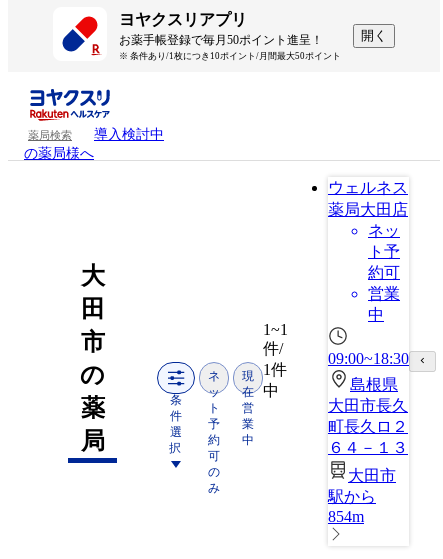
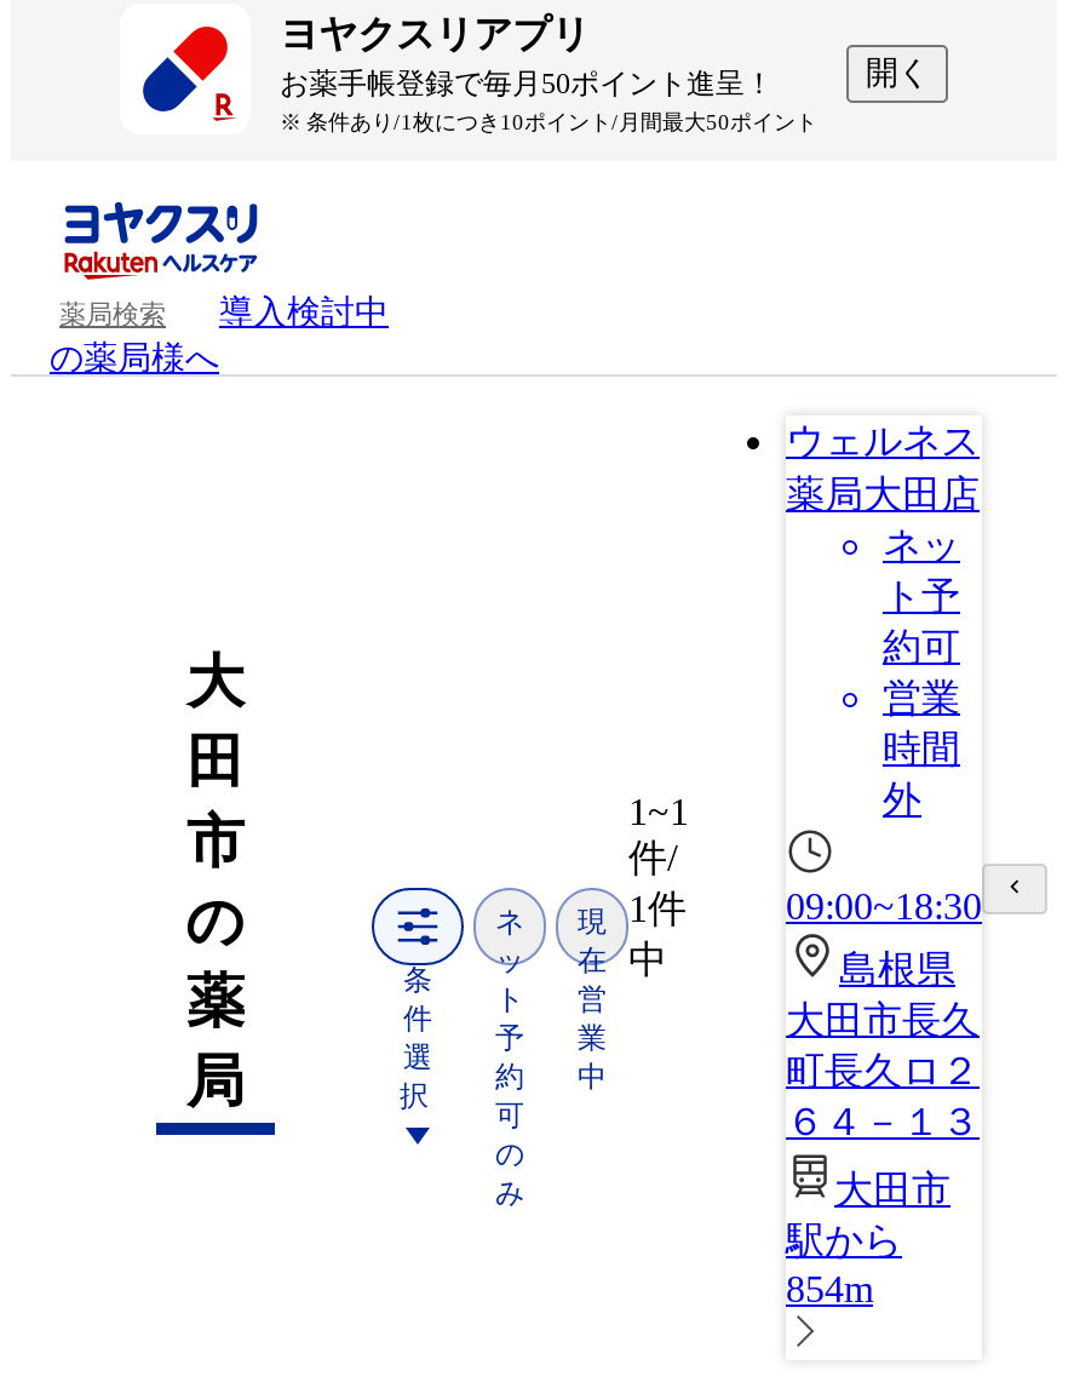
[368,306,384,323] 中 -> [883,728,960,820] 時間 | 外

